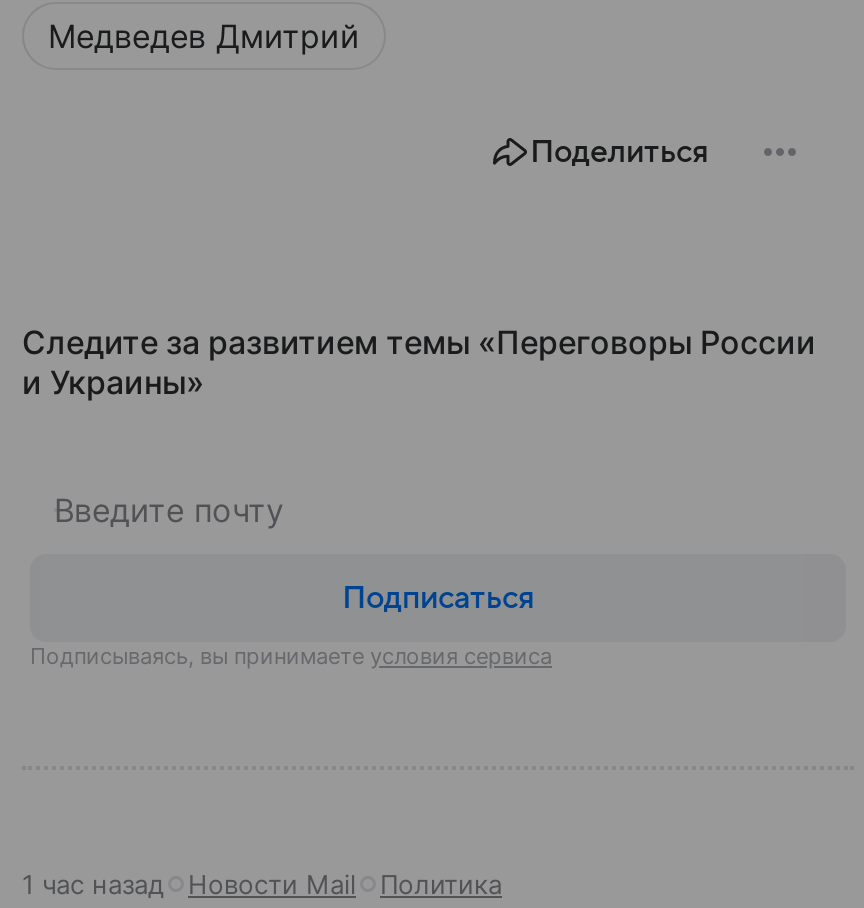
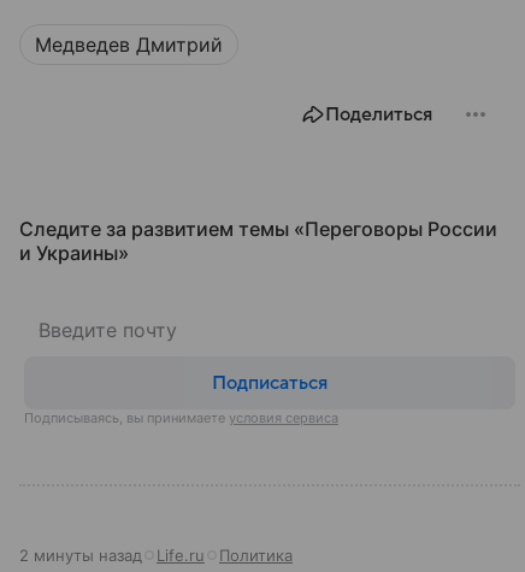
[22,867,356,899] 1 час назад | Новости Mail -> [19,545,205,564] 2 минуты назад | Life.ru

